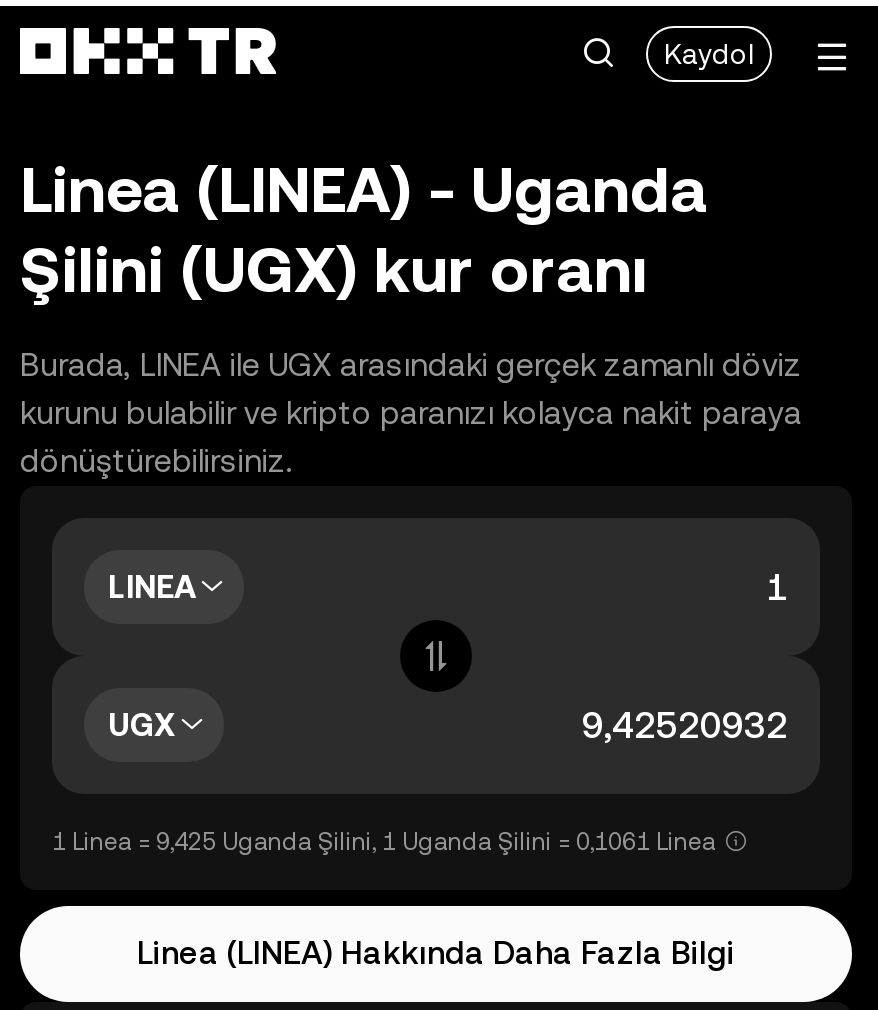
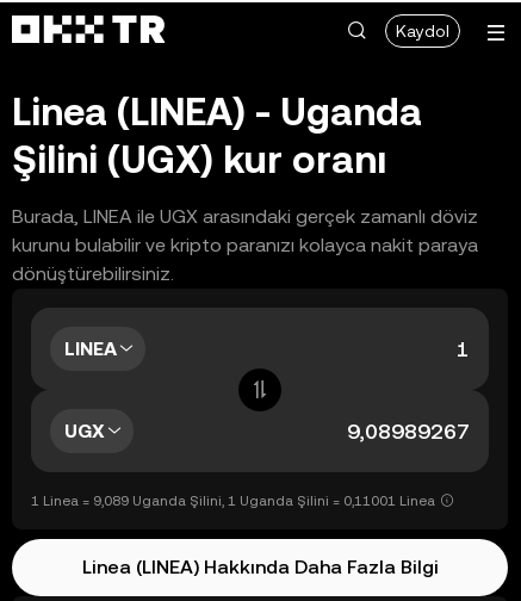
[52,828,716,856] 1 Linea = 9,425 Uganda Şilini, 1 Uganda Şilini = 0,1061 Linea -> [31,492,435,509] 1 Linea = 9,089 Uganda Şilini, 1 Uganda Şilini = 0,11001 Linea

